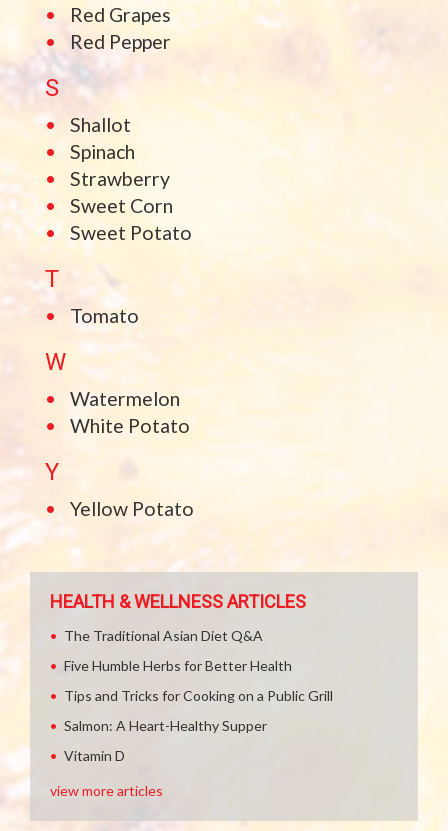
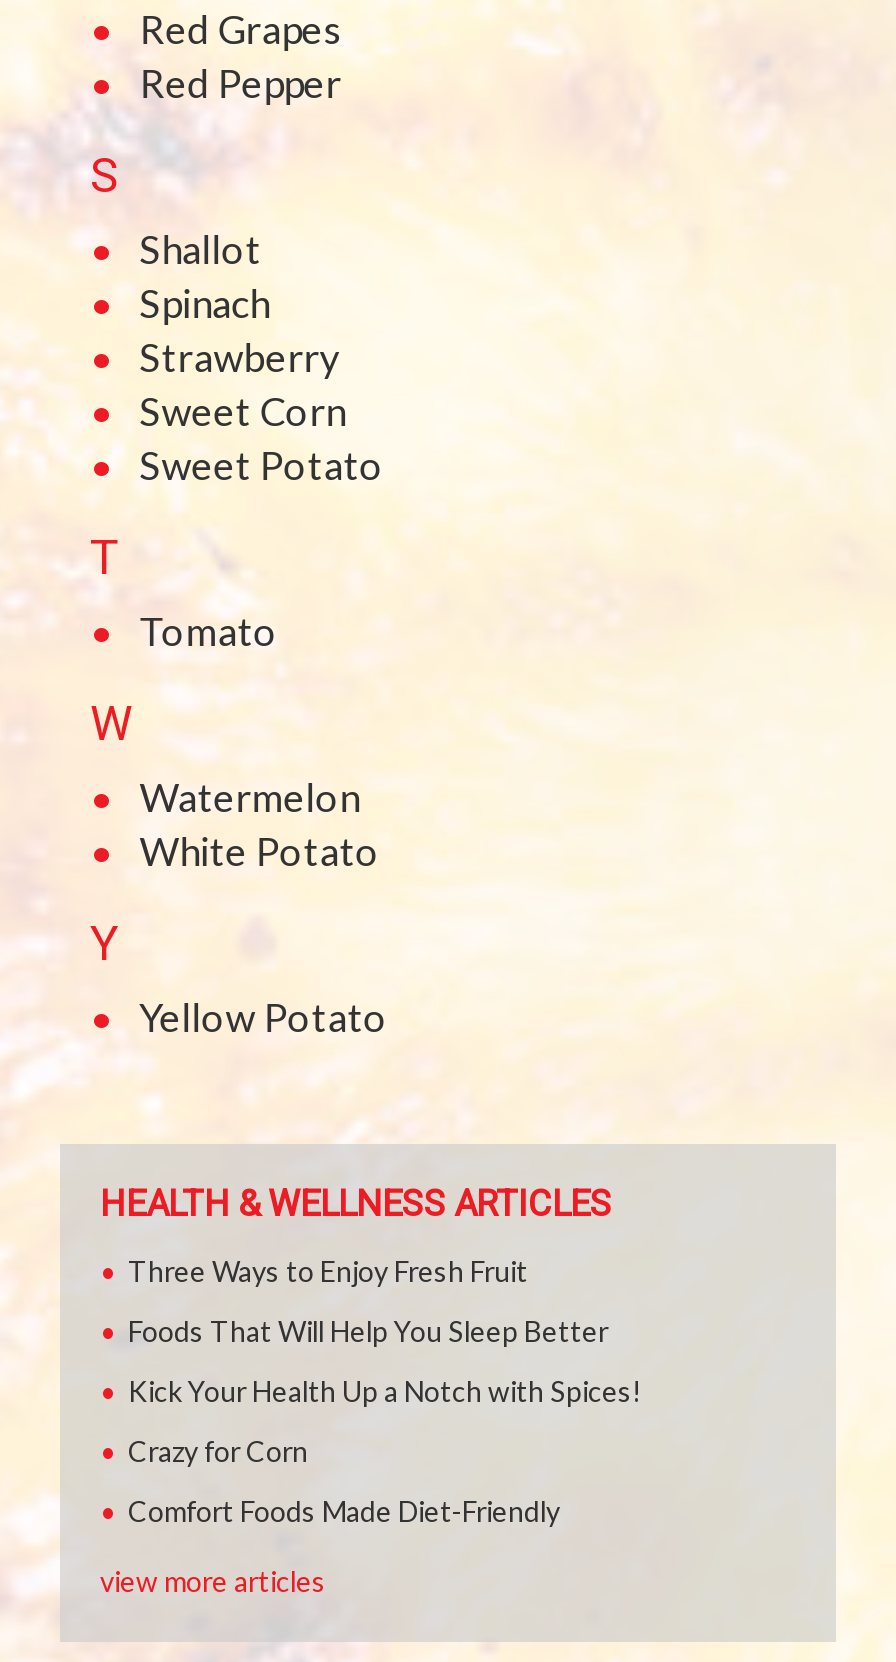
[64,627,263,644] The Traditional Asian Diet Q&A -> [128,1254,528,1288] Three Ways to Enjoy Fresh Fruit
[64,657,292,674] Five Humble Herbs for Better Health -> [128,1314,608,1348] Foods That Will Help You Sleep Better
[64,687,333,704] Tips and Tricks for Cooking on a Public Grill -> [128,1374,642,1408] Kick Your Health Up a Notch with Spices!
[64,717,267,734] Salmon: A Heart-Healthy Supper -> [128,1434,308,1468] Crazy for Corn
[64,747,125,764] Vitamin D -> [128,1494,560,1528] Comfort Foods Made Diet-Friendly

